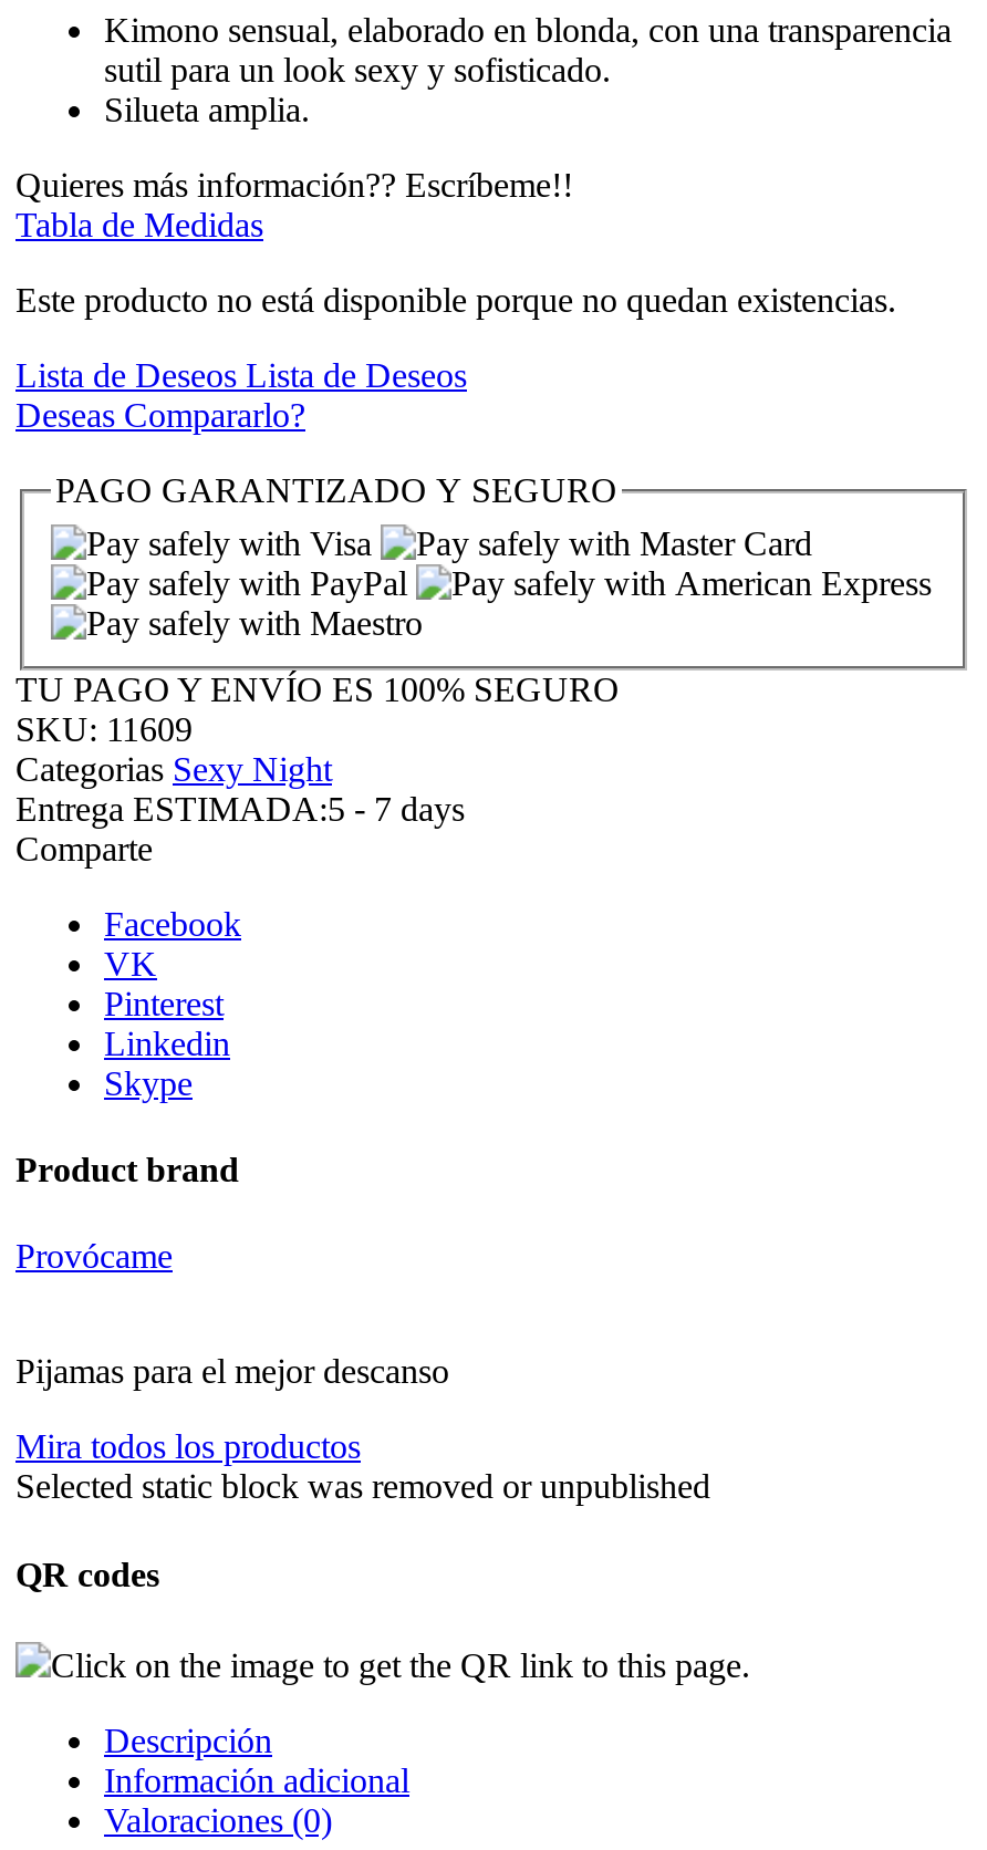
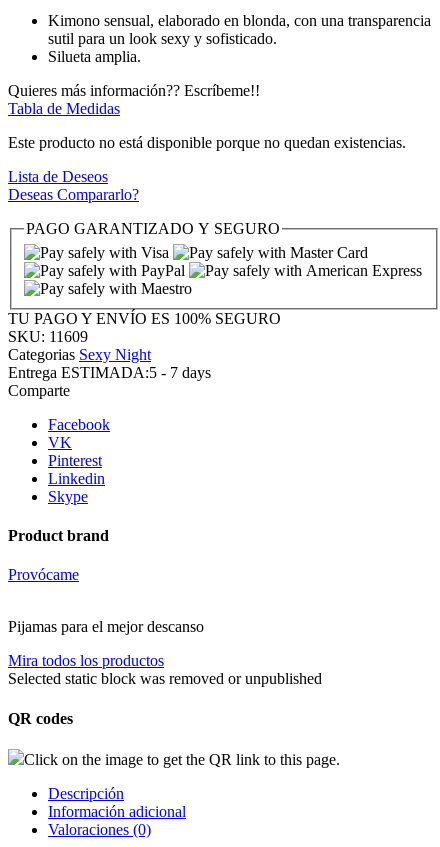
[15,357,467,394] Lista de Deseos Lista de Deseos -> [8,168,108,185] Lista de Deseos

